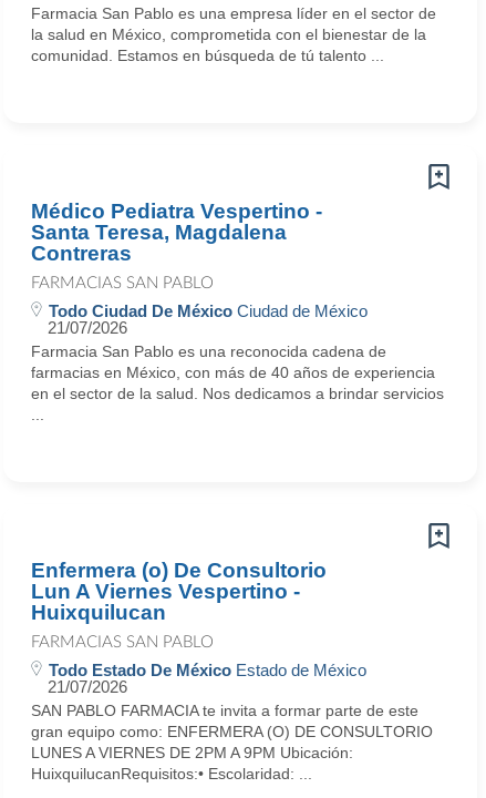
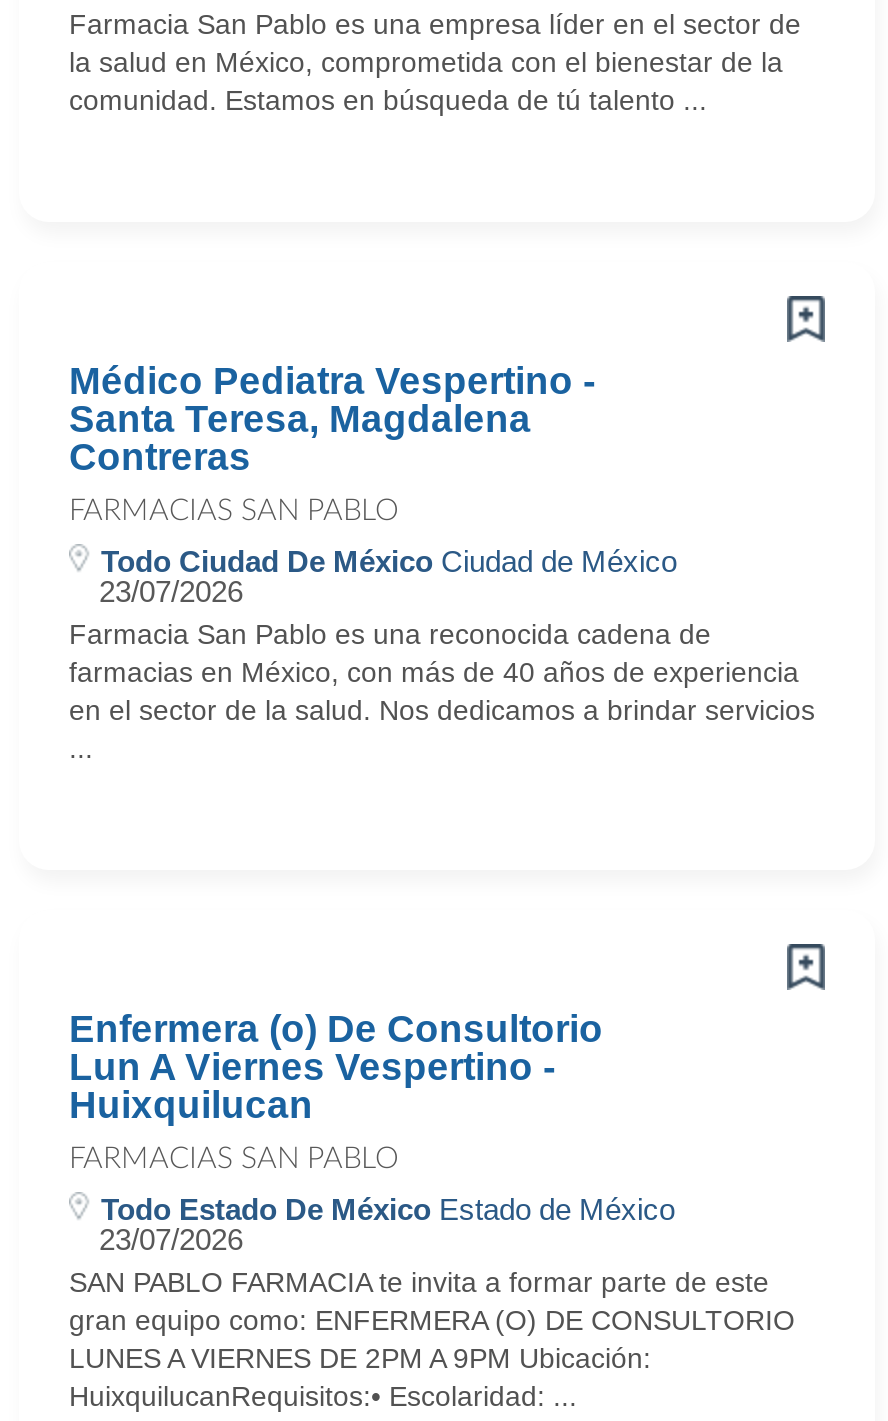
[48,318,127,337] 21/07/2026 -> [99,574,243,608] 23/07/2026
[48,677,127,696] 21/07/2026 -> [99,1222,243,1256] 23/07/2026

